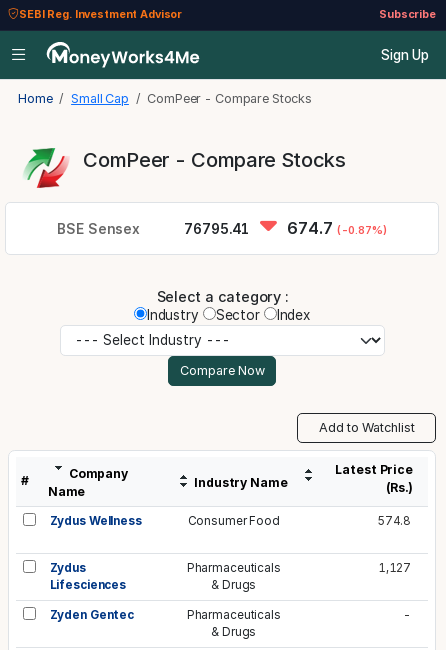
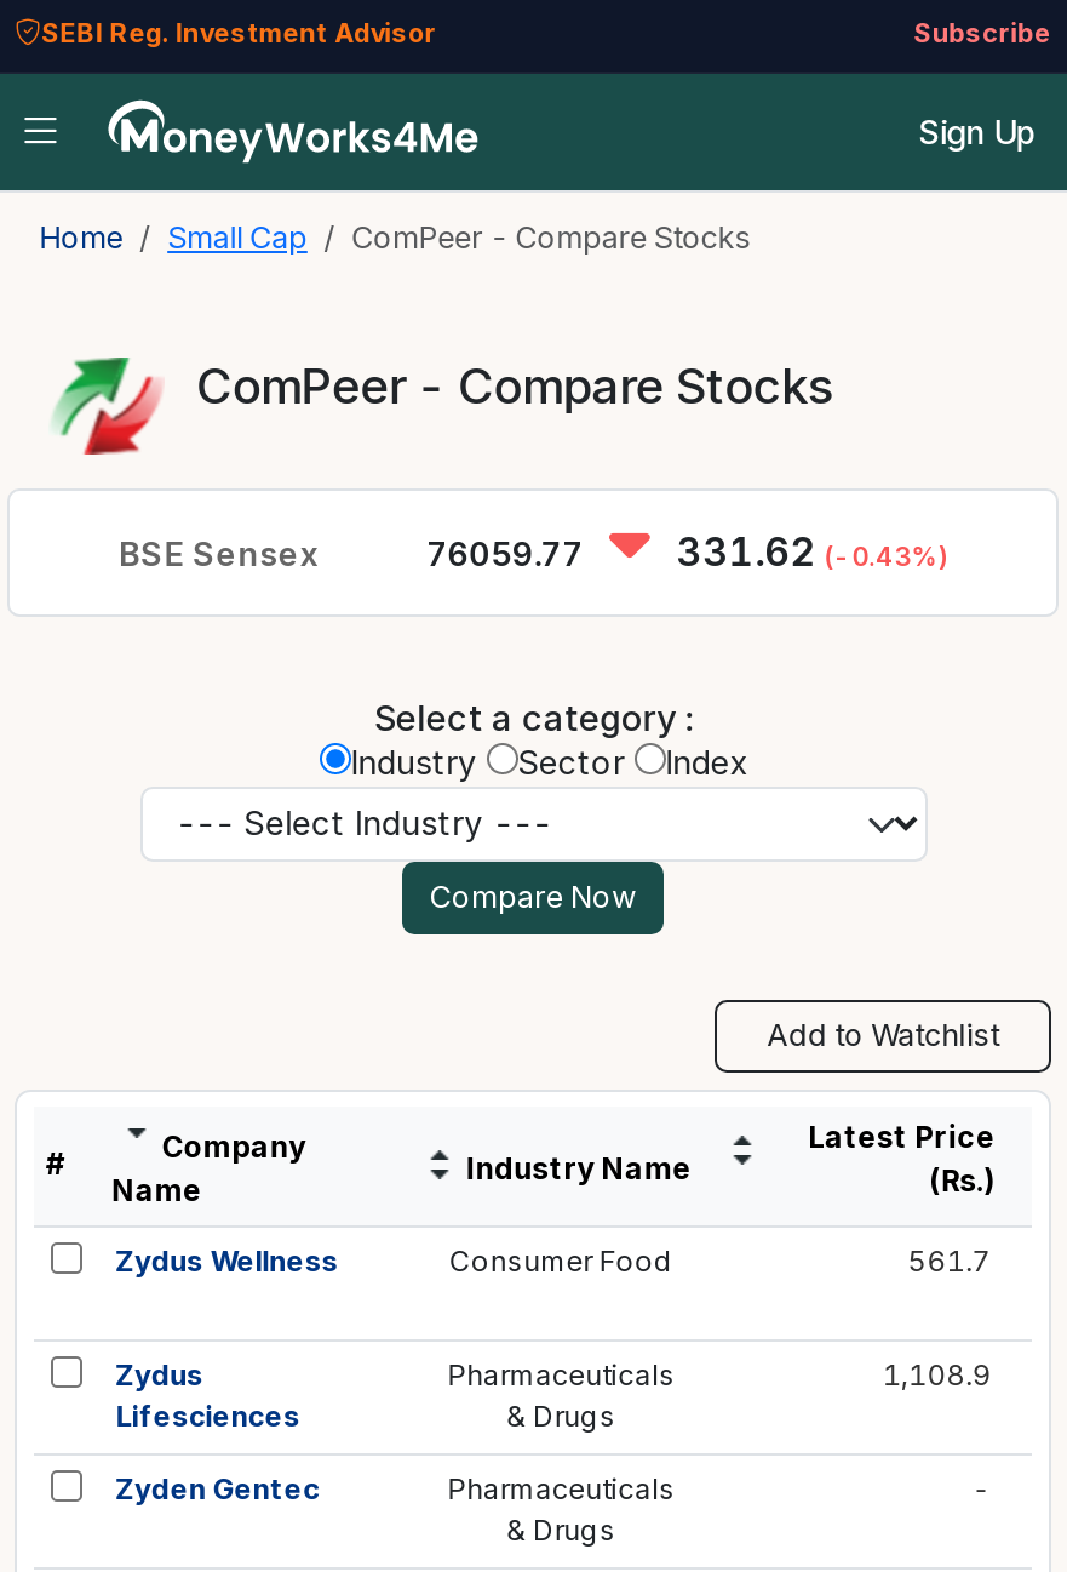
[184,221,253,237] 76795.41 -> [426,535,593,574] 76059.77
[287,218,387,238] 674.7 (-0.87%) -> [676,528,947,576] 331.62 (-0.43%)
[377,514,411,528] 574.8 -> [908,1245,991,1279] 561.7
[378,561,411,575] 1,127 -> [882,1359,991,1393] 1,108.9

